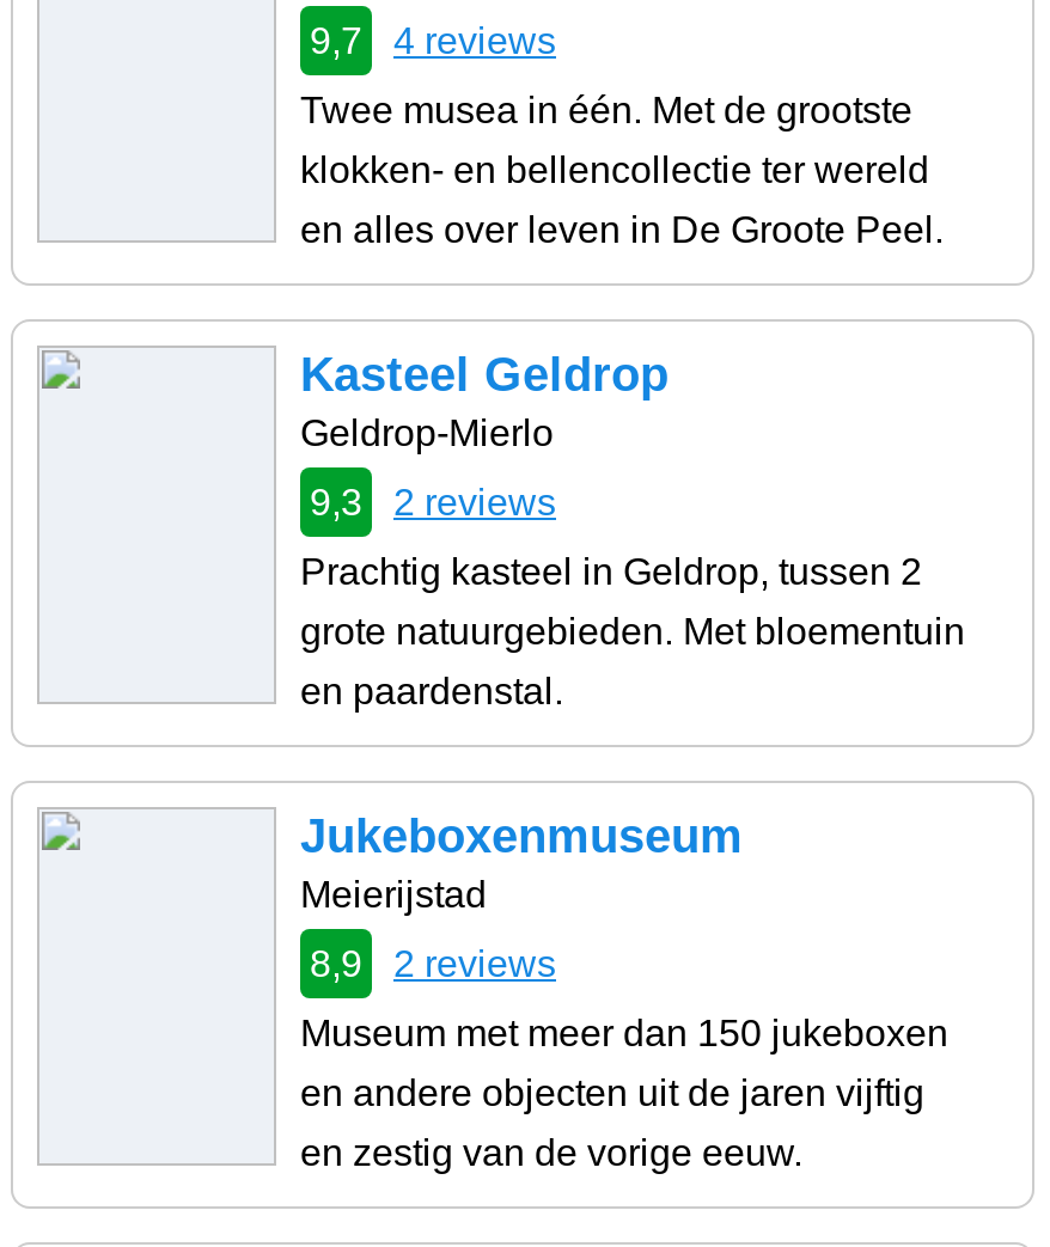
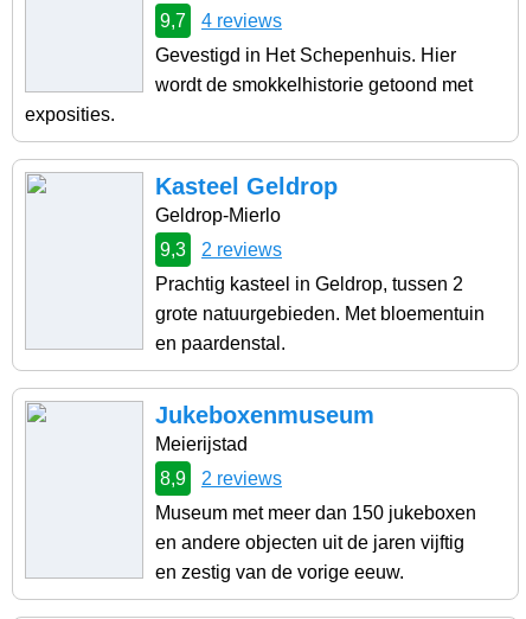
[300,90,912,131] Twee musea in één. Met de grootste -> [155,45,456,66] Gevestigd in Het Schepenhuis. Hier
[300,150,929,191] klokken- en bellencollectie ter wereld -> [155,75,473,95] wordt de smokkelhistorie getoond met
[300,210,944,251] en alles over leven in De Groote Peel. -> [25,105,115,125] exposities.

